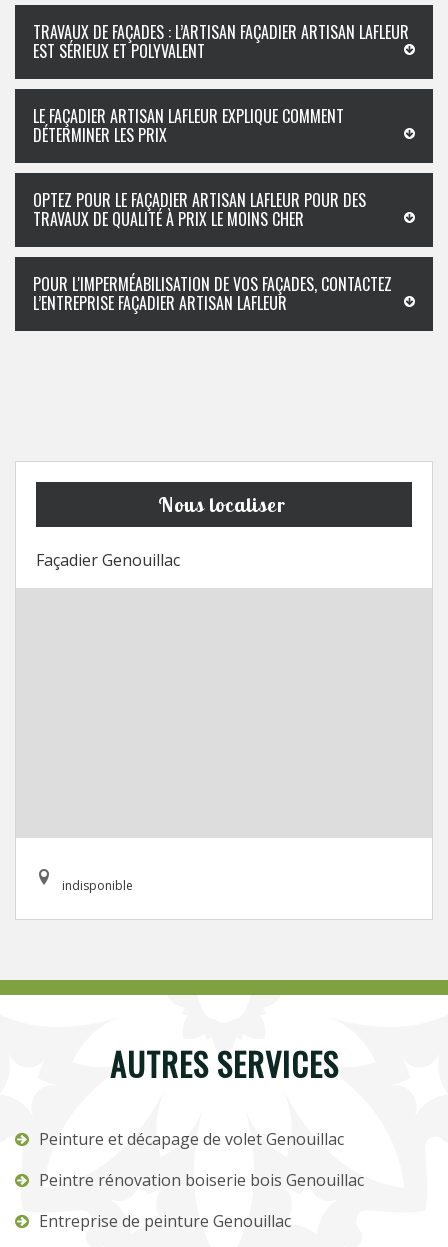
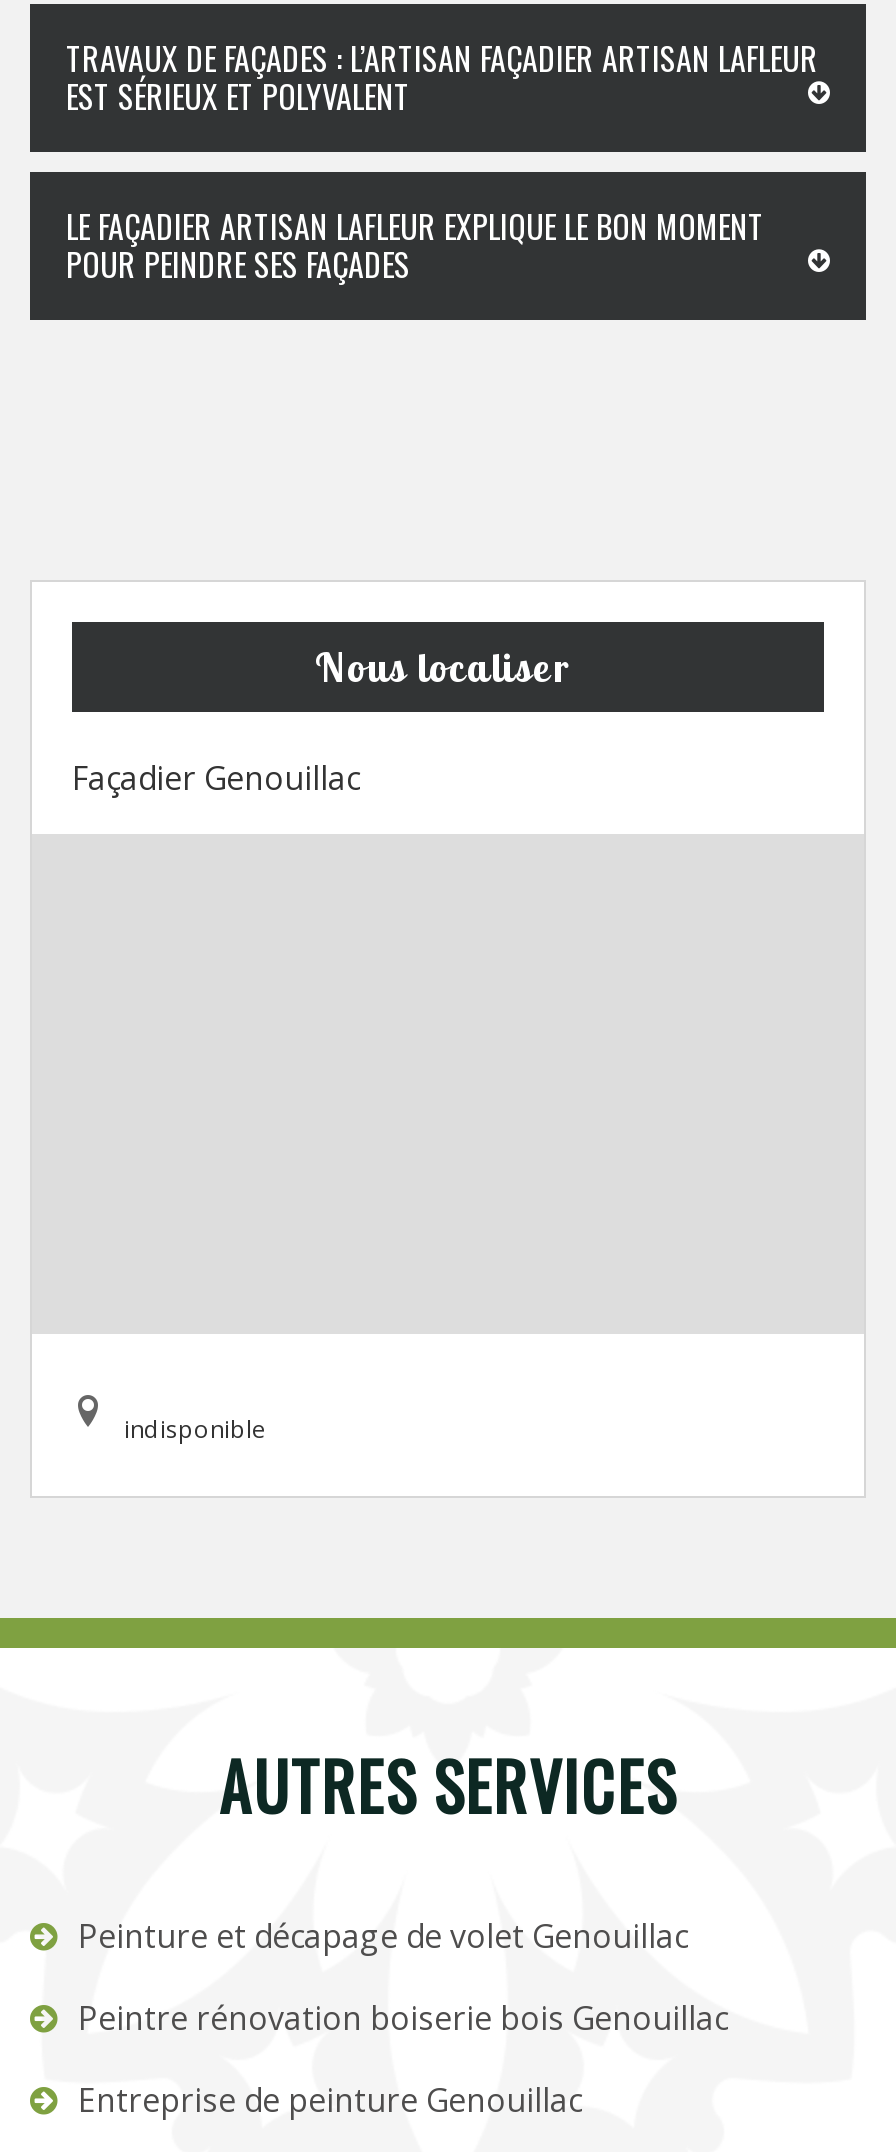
[33,104,392,315] LE FAÇADIER ARTISAN LAFLEUR EXPLIQUE COMMENT | DÉTERMINER LES PRIX | OPTEZ POUR LE FAÇADIER ARTISAN LAFLEUR POUR DES | TRAVAUX DE QUALITÉ À PRIX LE MOINS CHER | POUR L'IMPERMÉABILISATION DE VOS FAÇADES, CONTACTEZ | L’ENTREPRISE FAÇADIER ARTISAN LAFLEUR -> [66,202,764,288] LE FAÇADIER ARTISAN LAFLEUR EXPLIQUE LE BON MOMENT | POUR PEINDRE SES FAÇADES

